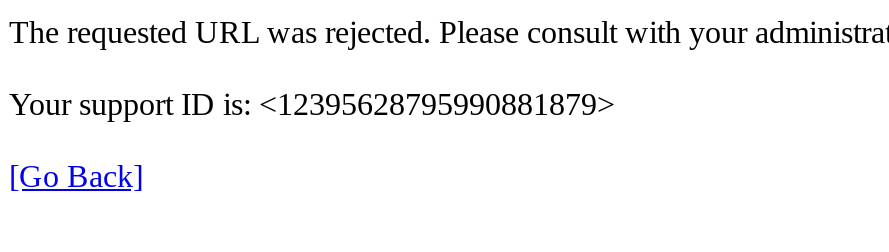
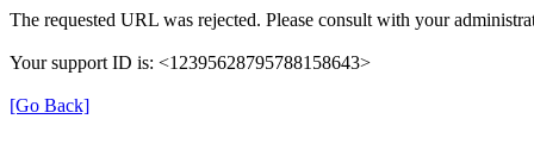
[9,87,615,121] Your support ID is: <12395628795990881879> -> [10,52,371,73] Your support ID is: <12395628795788158643>

